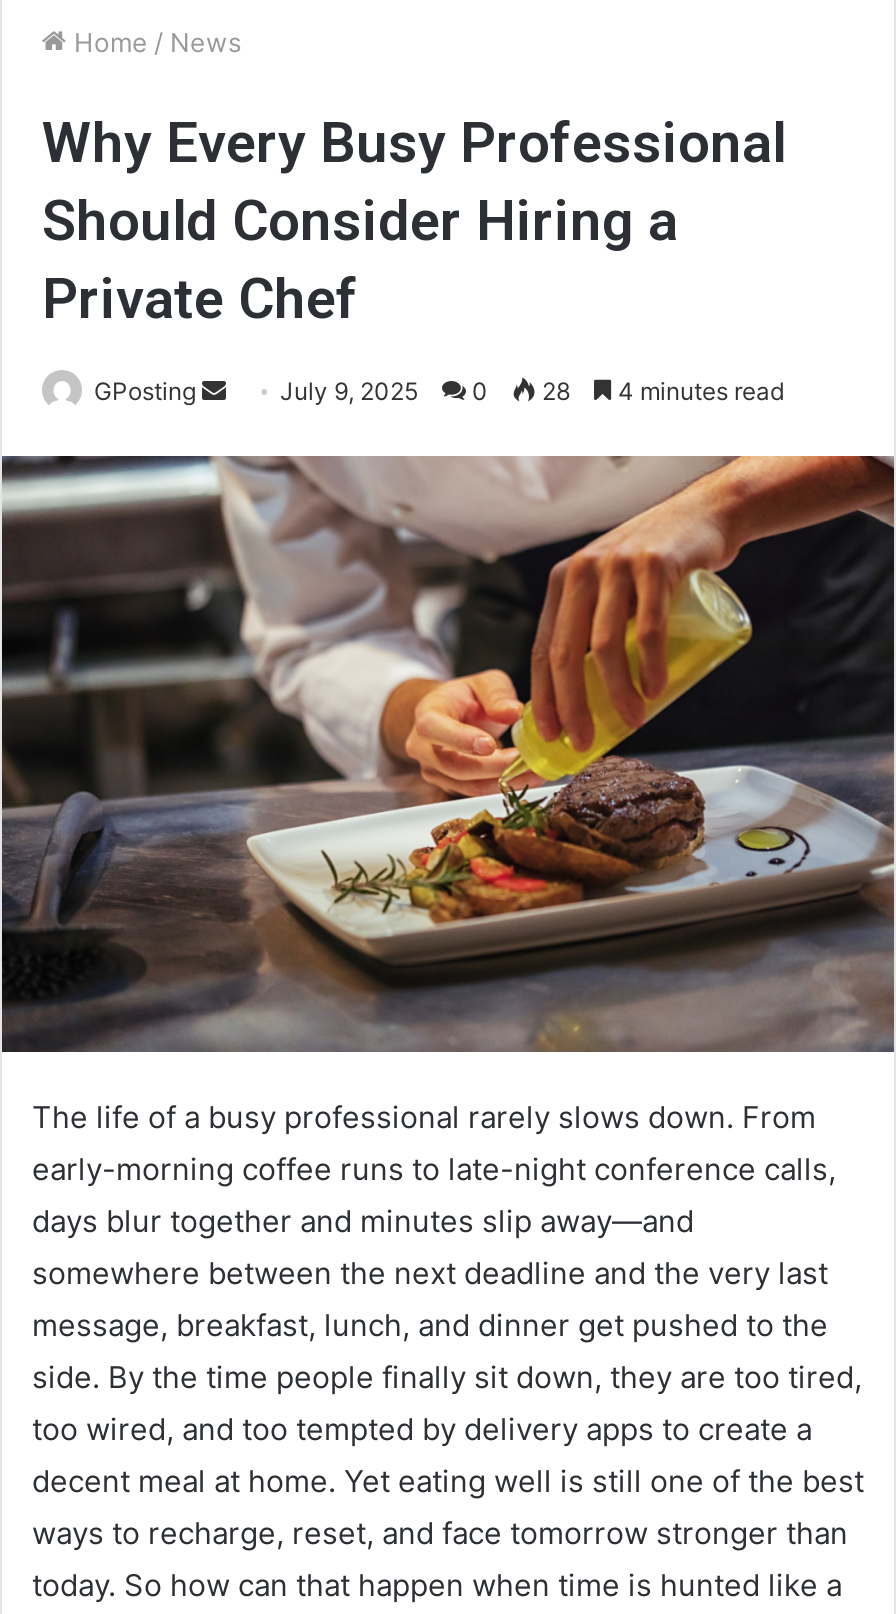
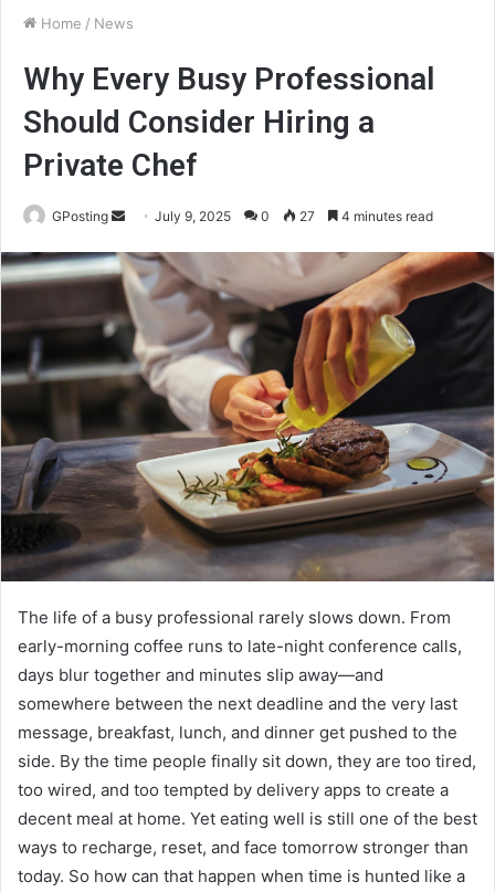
[536,377,570,407] 28 -> [296,208,315,225] 27

